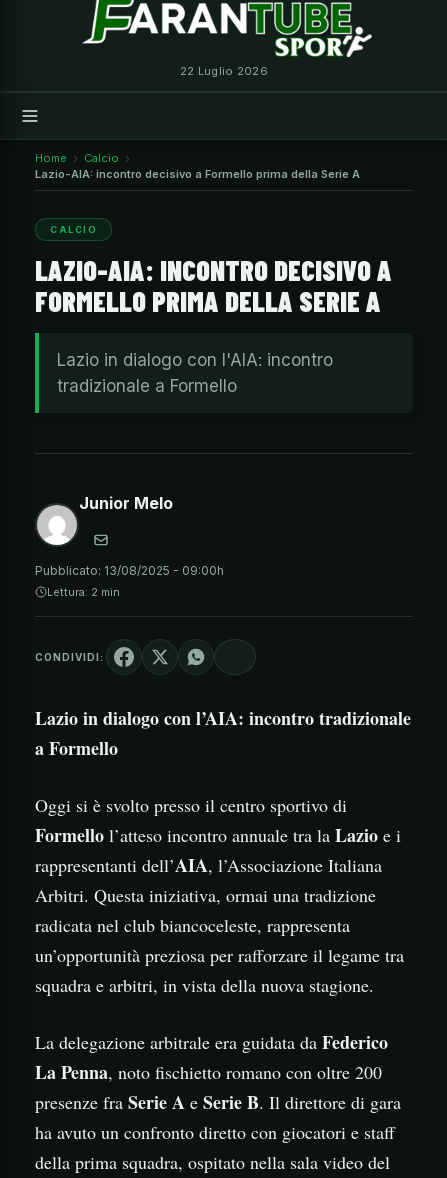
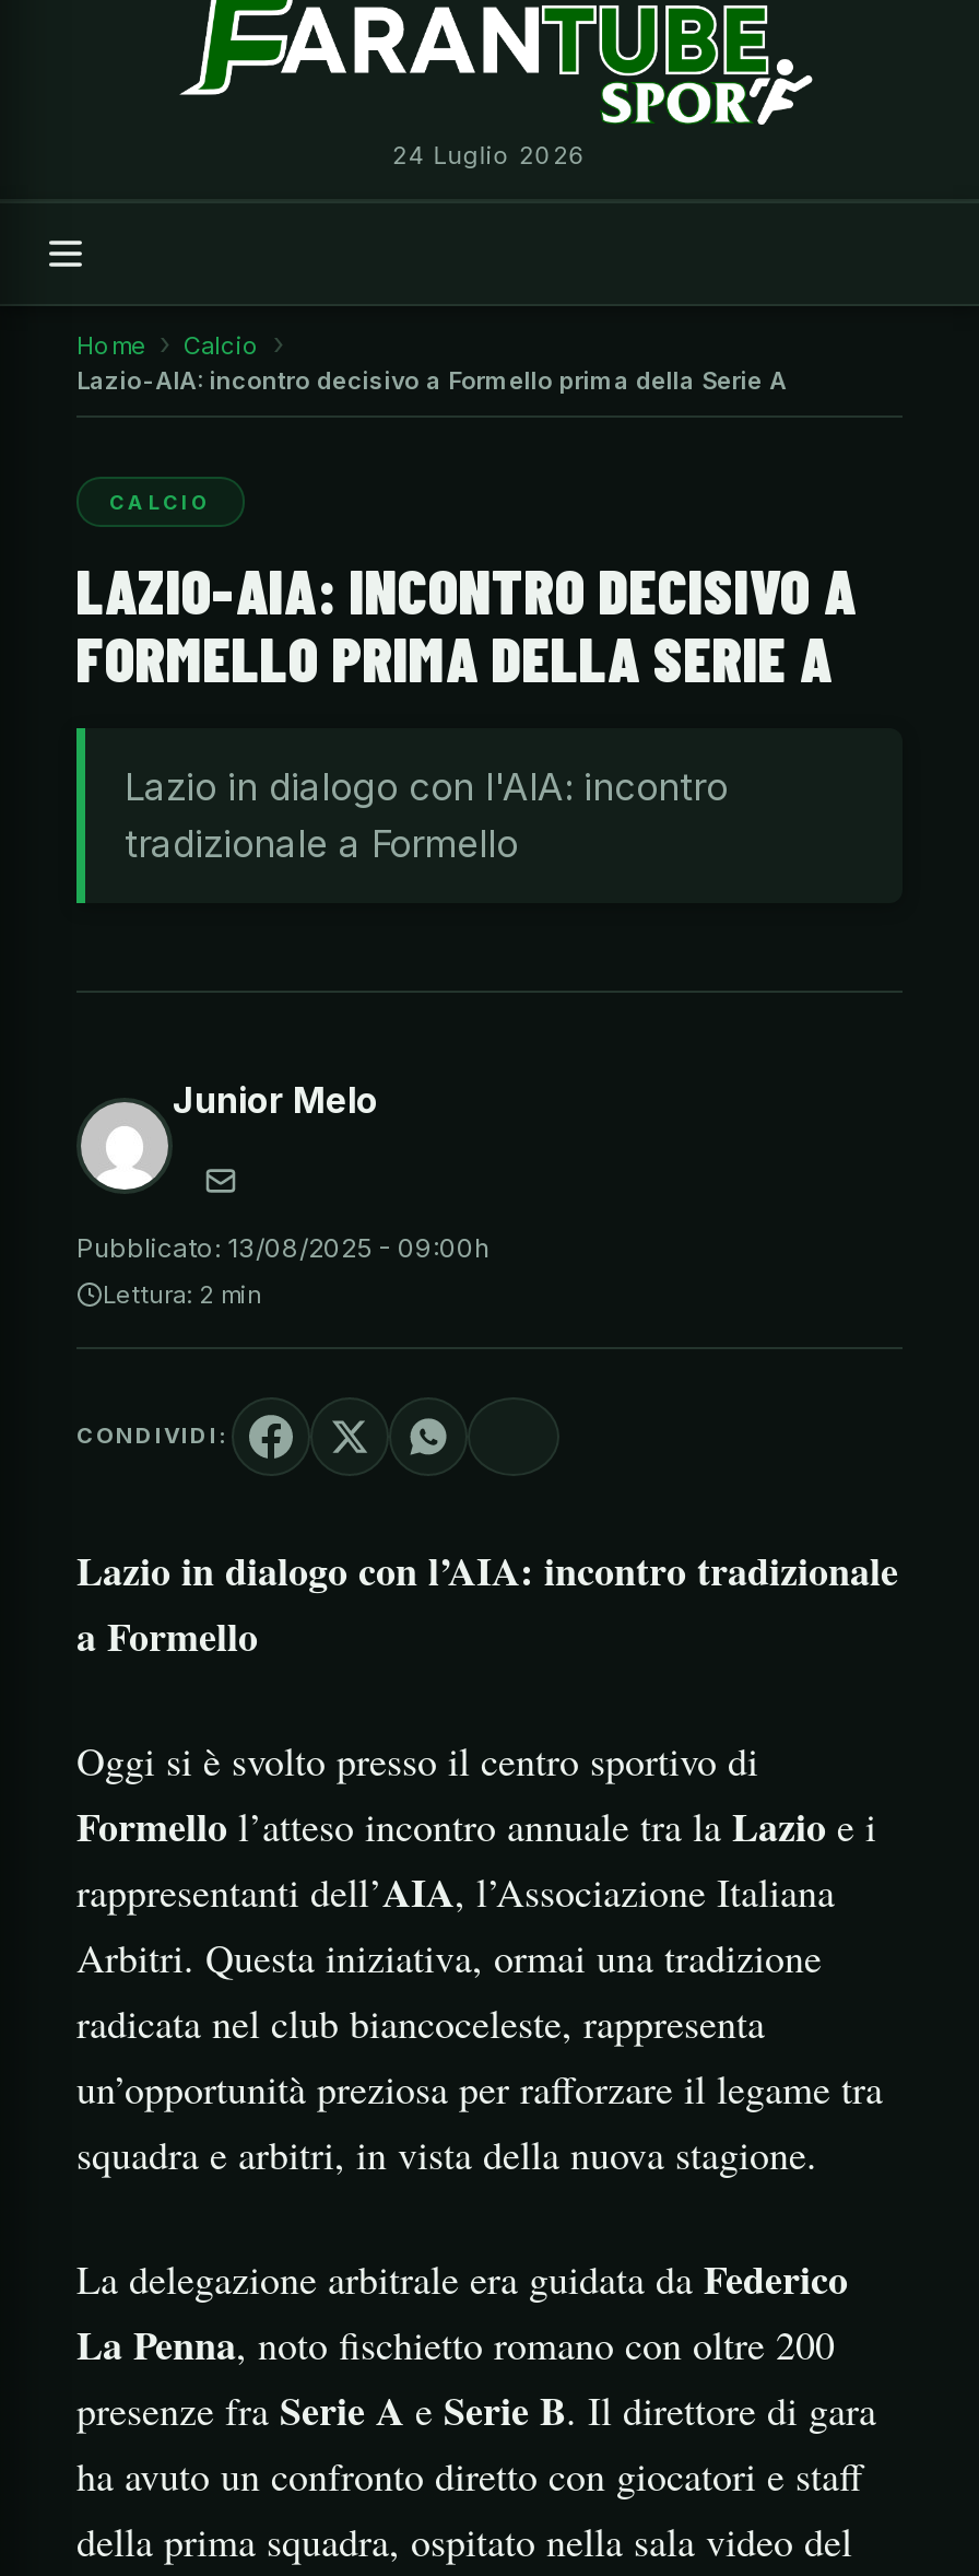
[180,64,268,78] 22 Luglio 2026 -> [392,140,587,171] 24 Luglio 2026

